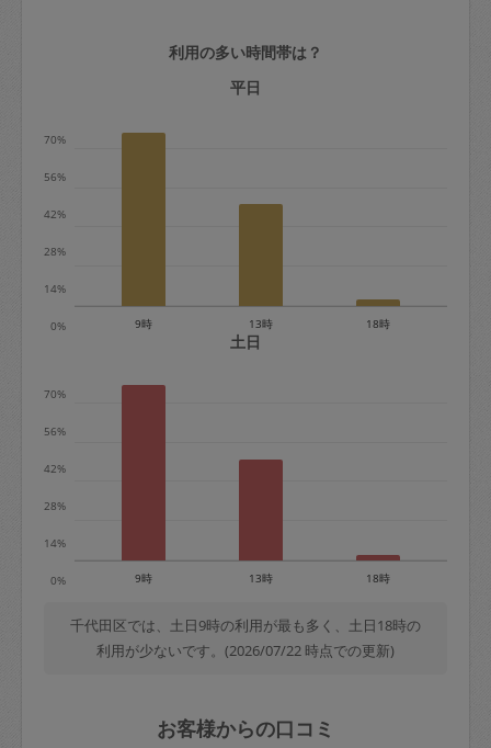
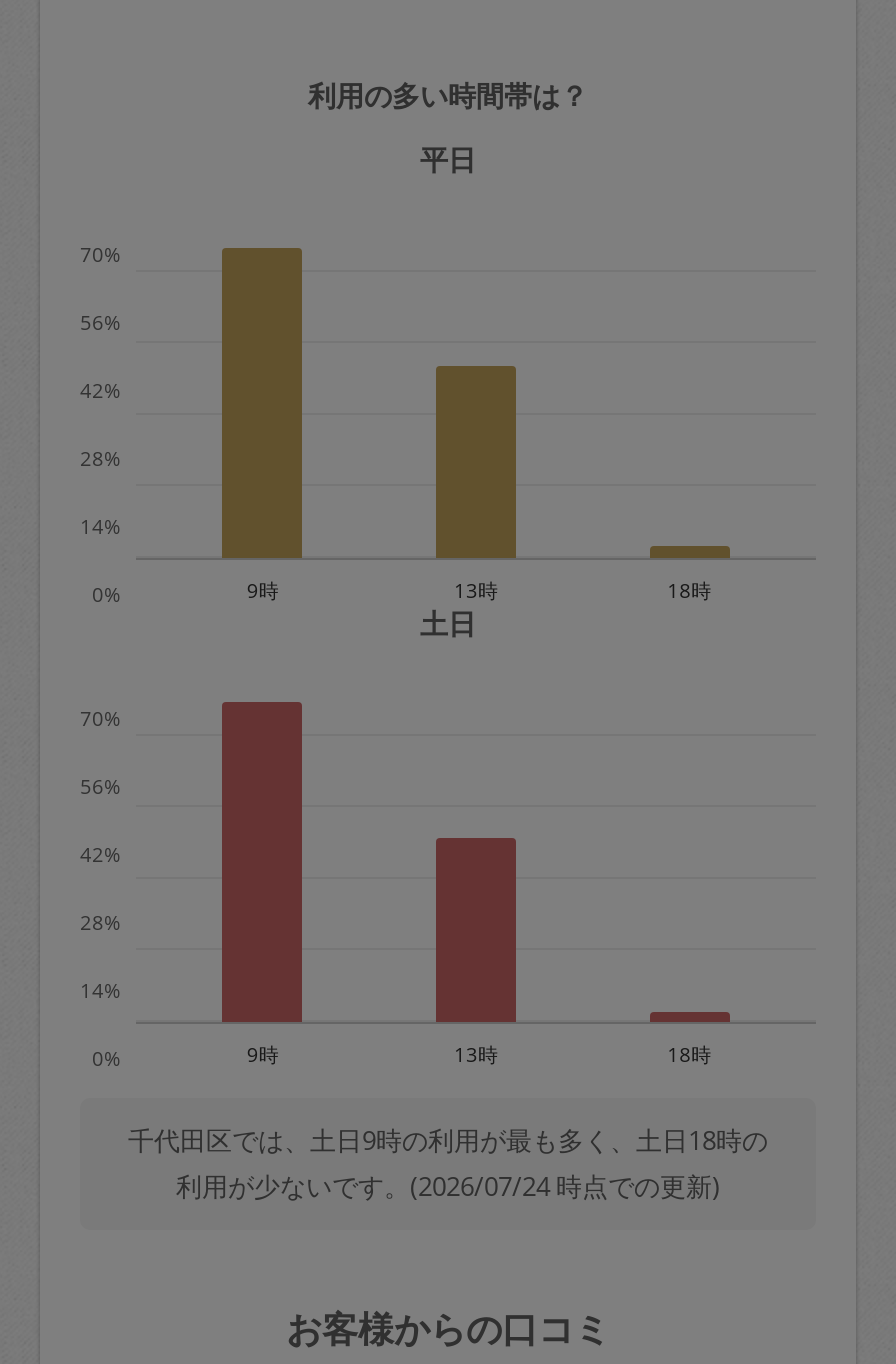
[96,640,395,660] 利用が少ないです。(2026/07/22 時点での更新) -> [176,1168,720,1204] 利用が少ないです。(2026/07/24 時点での更新)

